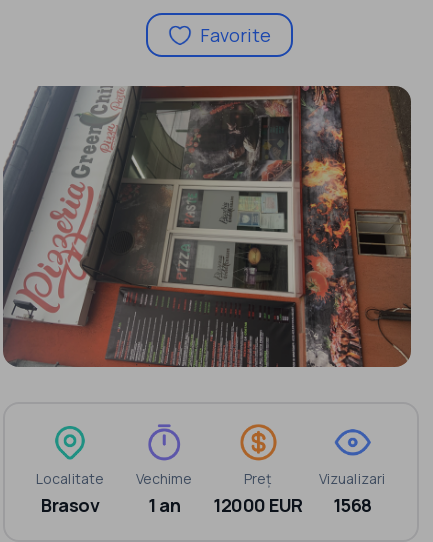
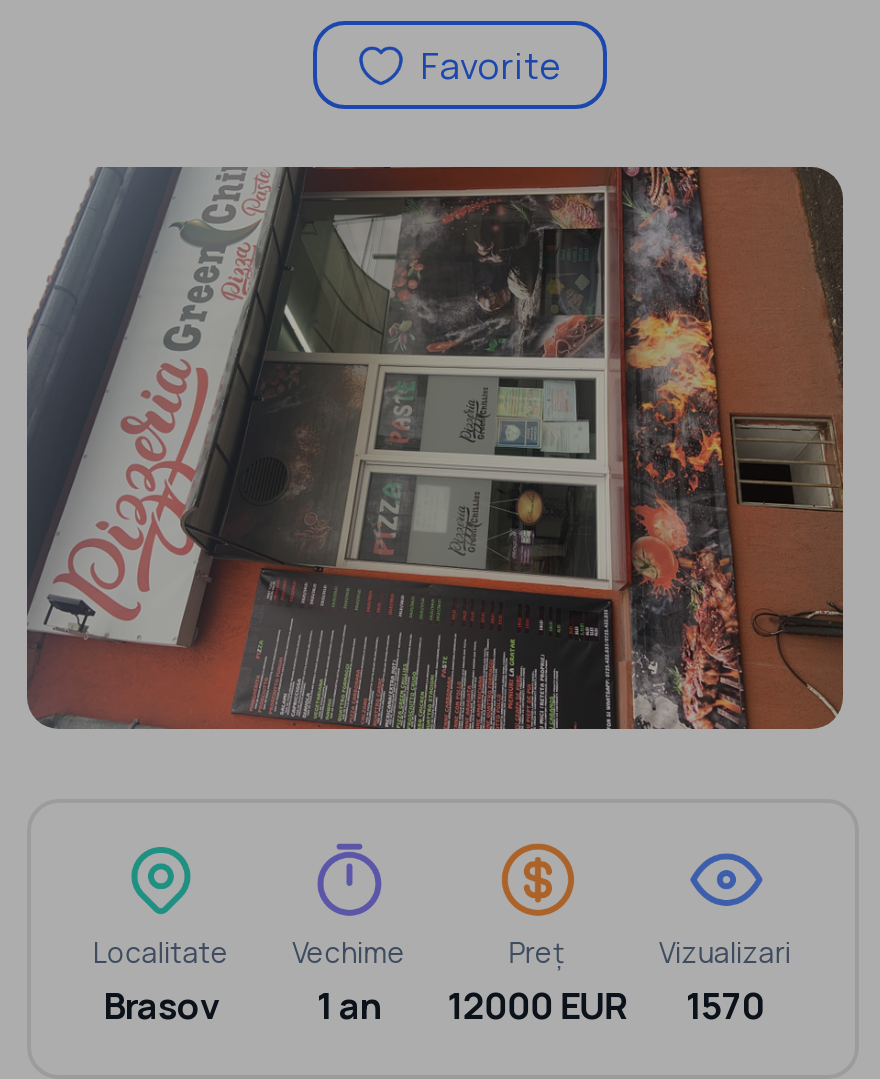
[148,493,371,517] 1 an 12000 EUR 1568 -> [317,982,764,1030] 1 an 12000 EUR 1570

